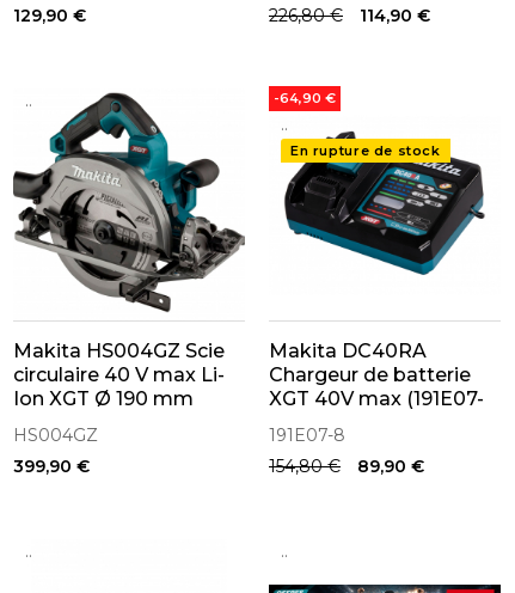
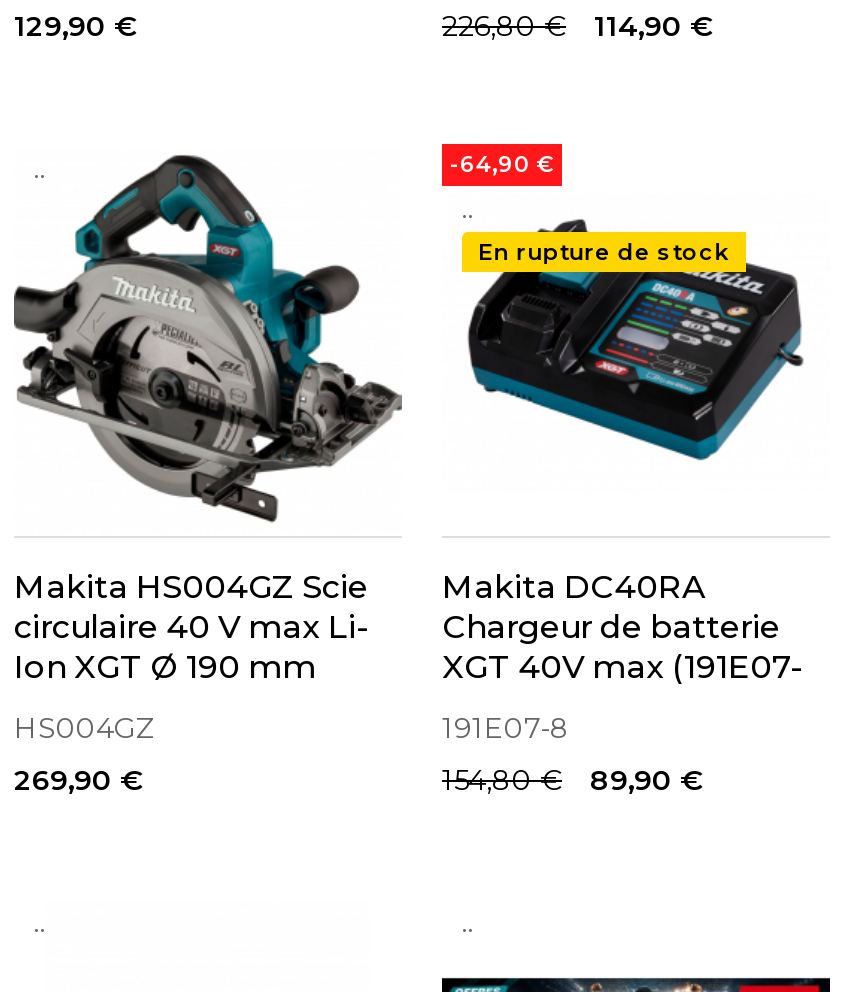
[13,456,90,477] 399,90 € -> [14,762,142,798] 269,90 €

